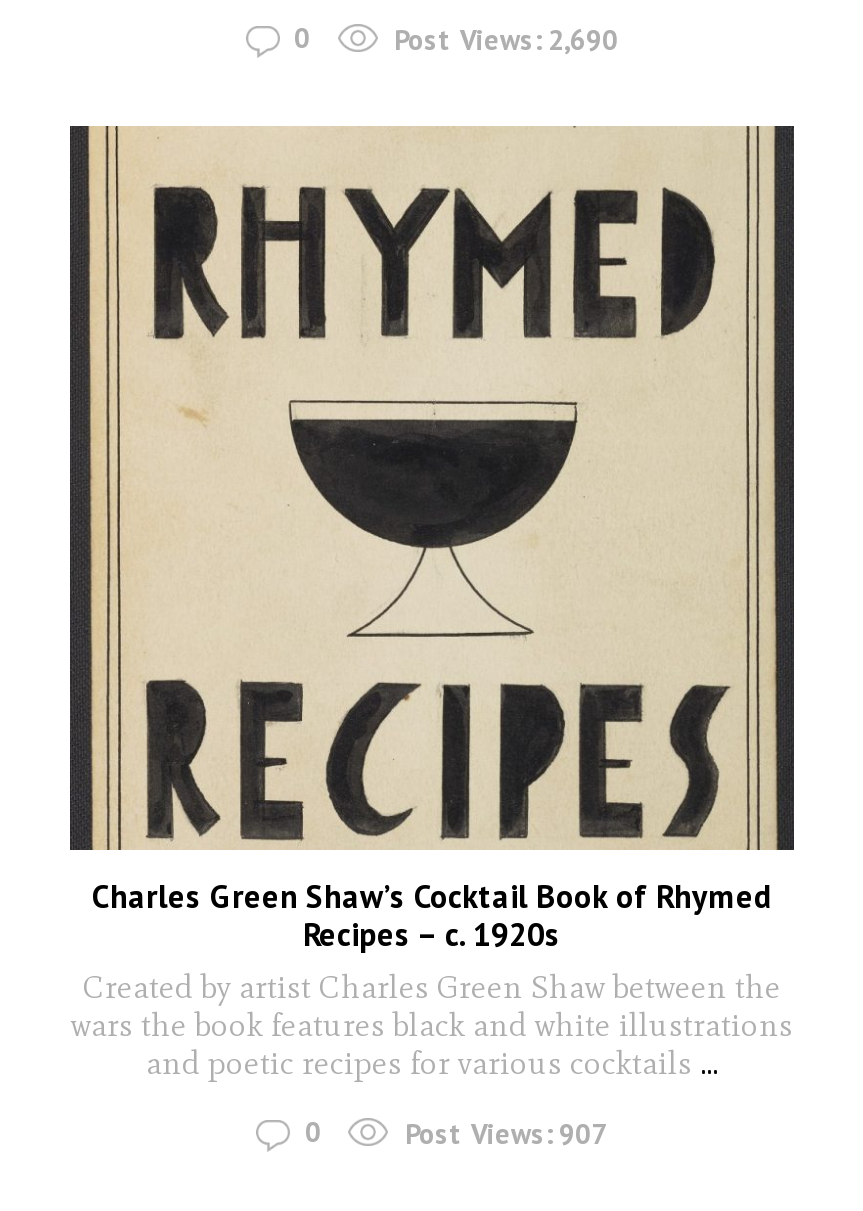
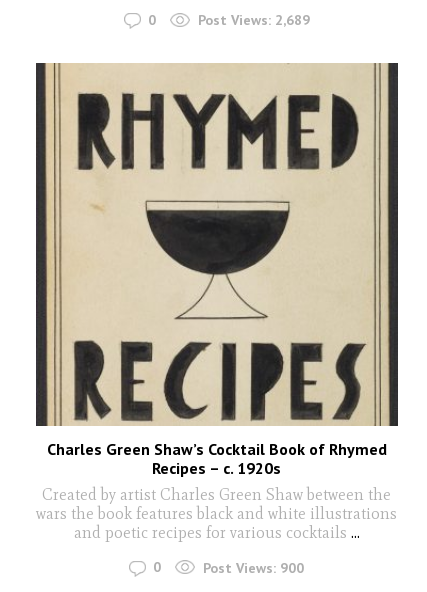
[394,21,618,57] Post Views: 2,690 -> [198,11,310,29] Post Views: 2,689
[405,1116,607,1152] Post Views: 907 -> [203,559,304,577] Post Views: 900

